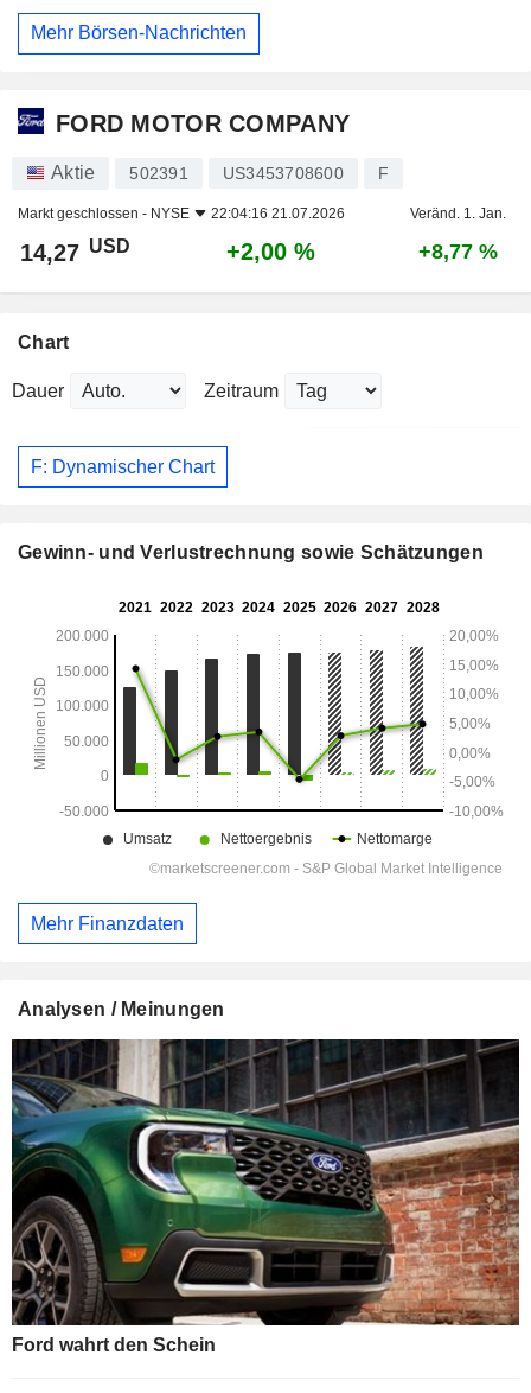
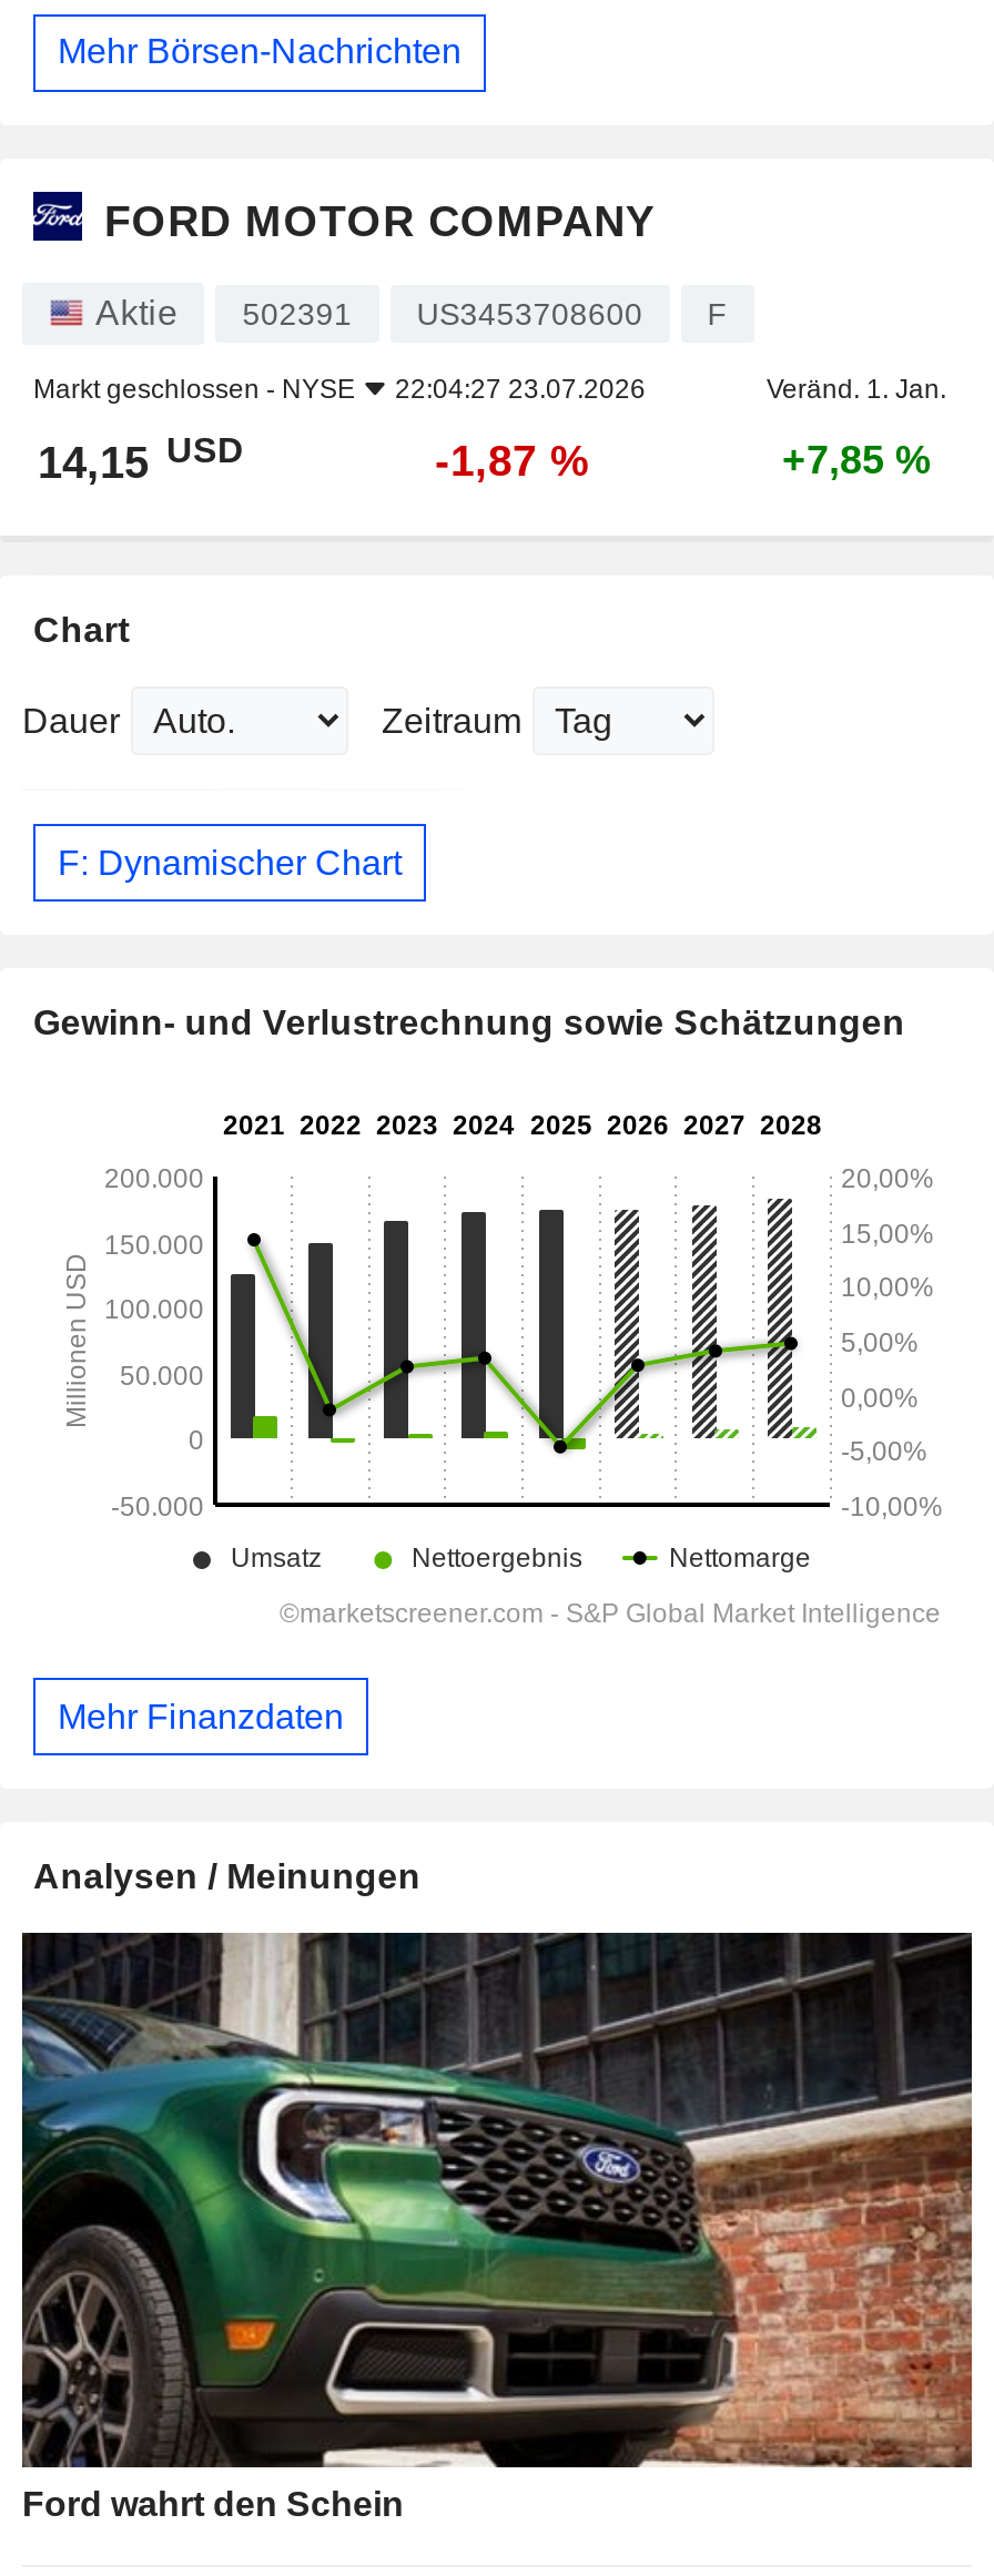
[18,205,345,222] Markt geschlossen - NYSE 22:04:16 21.07.2026 -> [33,374,646,405] Markt geschlossen - NYSE 22:04:27 23.07.2026
[20,236,130,266] 14,27 USD -> [38,430,244,487] 14,15 USD
[226,238,315,265] +2,00 % -> [435,436,590,485] -1,87 %
[418,240,497,263] +8,77 % -> [782,438,931,482] +7,85 %

